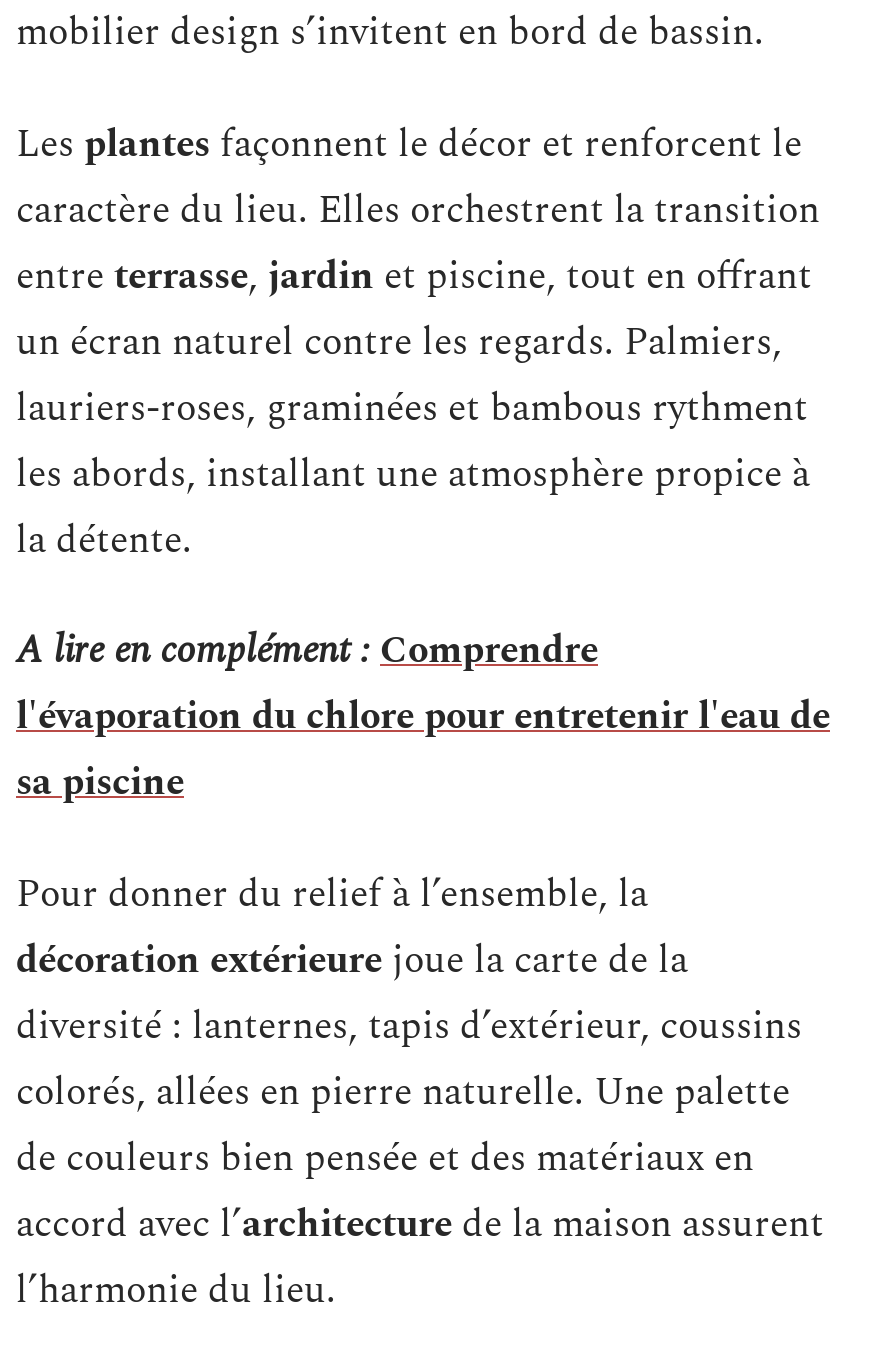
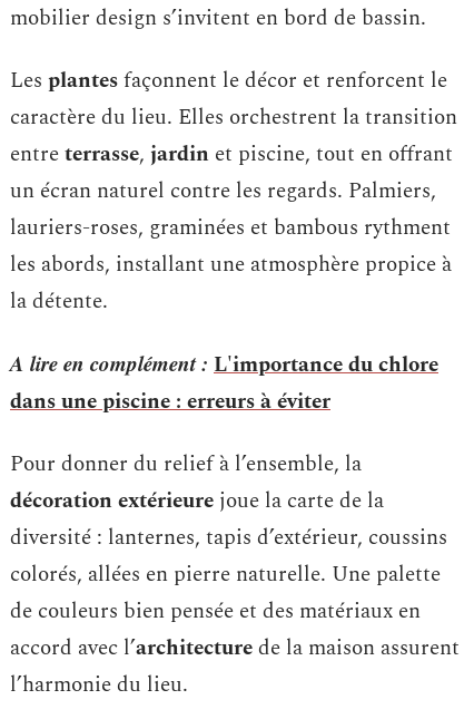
[16,622,830,812] A lire en complément : Comprendre | l'évaporation du chlore pour entretenir l'eau de | sa piscine -> [10,348,438,418] A lire en complément : L'importance du chlore | dans une piscine : erreurs à éviter

